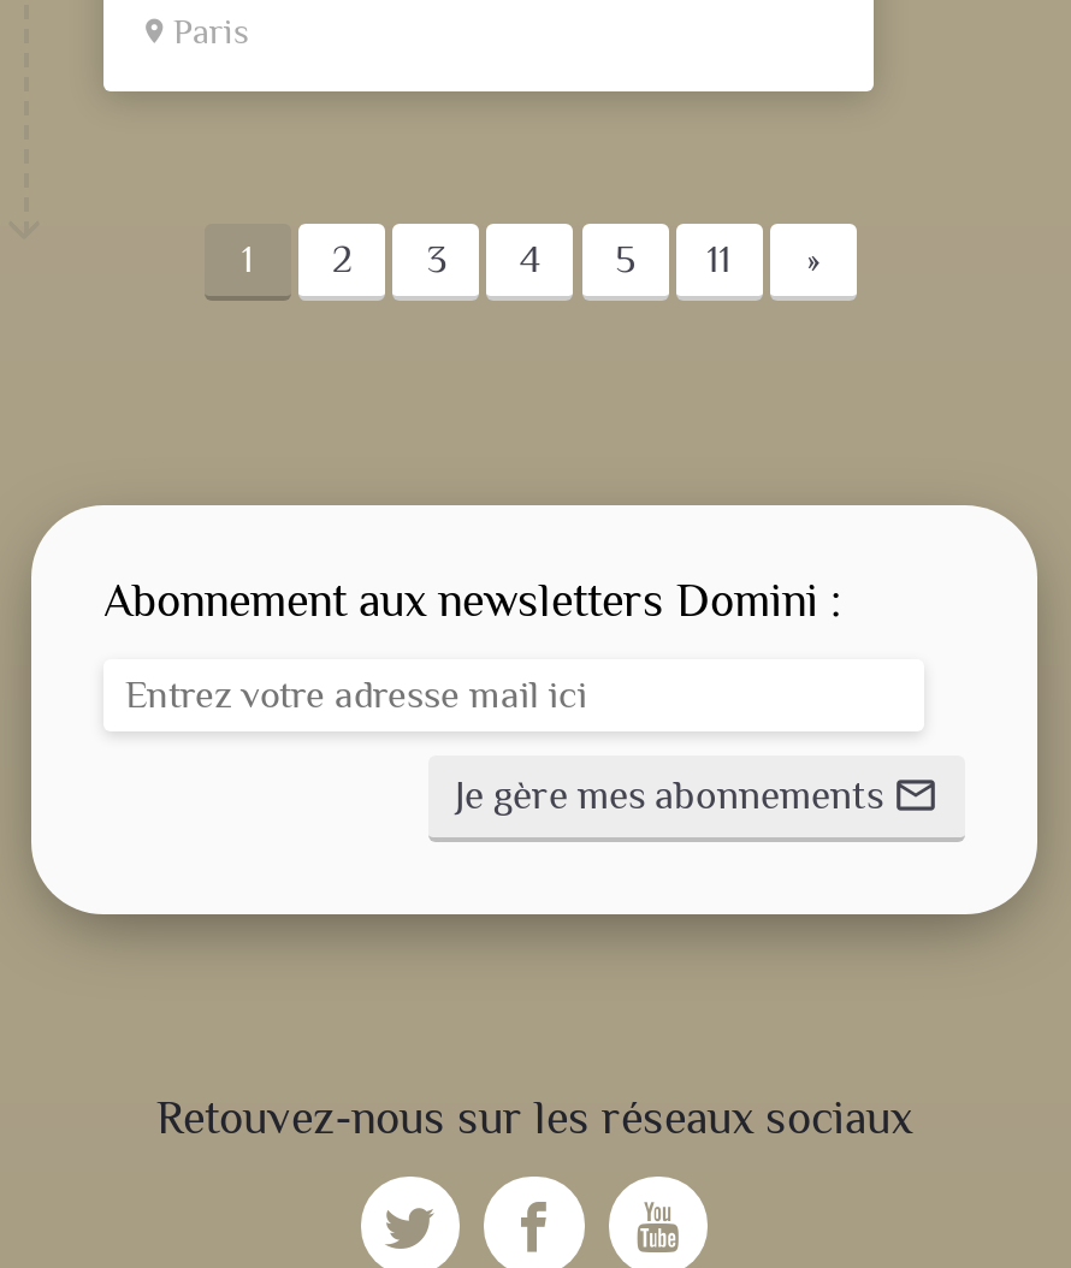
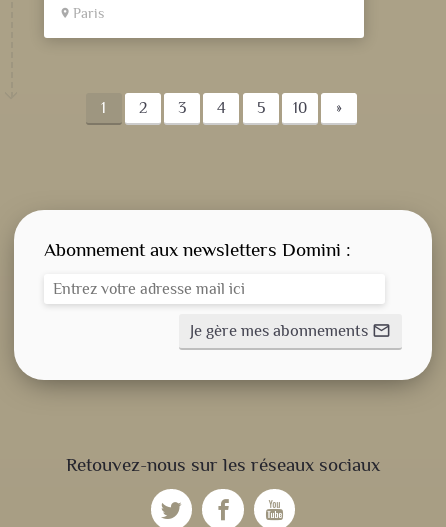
[707,238,731,281] 11 -> [293,99,307,117] 10

